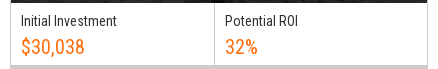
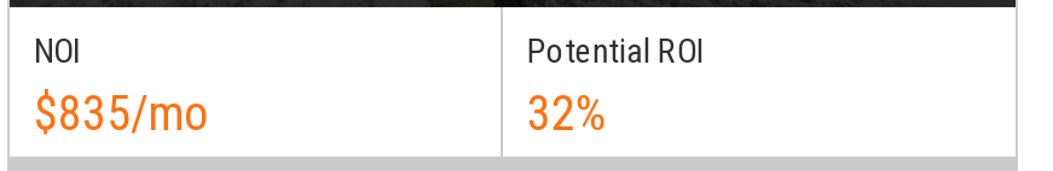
[21,13,117,59] Initial Investment | $30,038 -> [34,31,208,142] NOI | $835/mo

